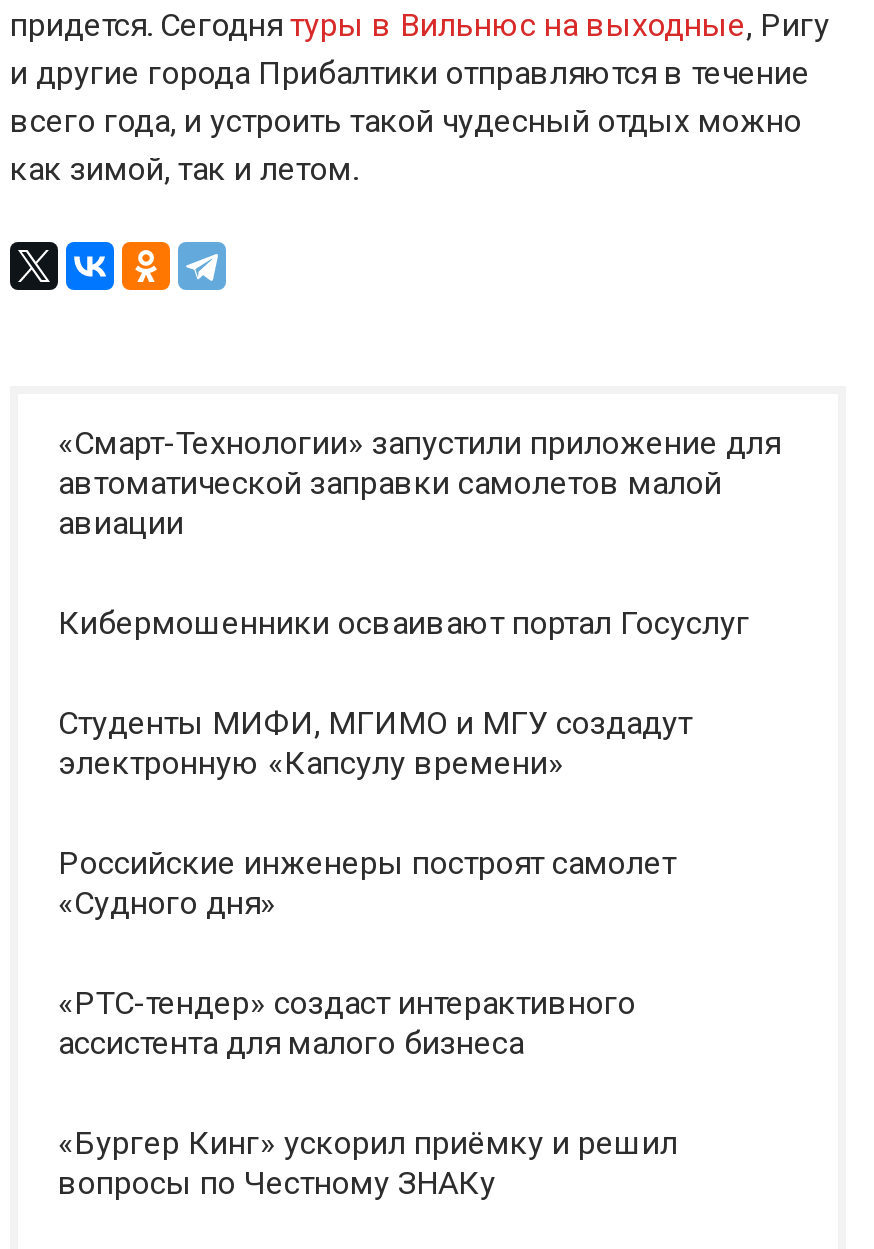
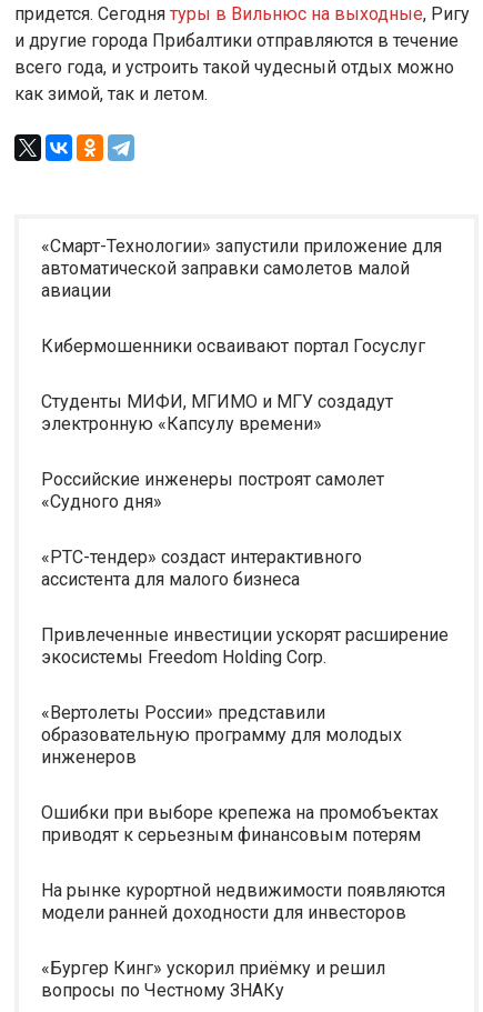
none -> [41,624,449,923] Привлеченные инвестиции ускорят расширение | экосистемы Freedom Holding Corp. | «Вертолеты России» представили | образовательную программу для молодых | инженеров | Ошибки при выборе крепежа на промобъектах | приводят к серьезным финансовым потерям | На рынке курортной недвижимости появляются | модели ранней доходности для инвесторов

